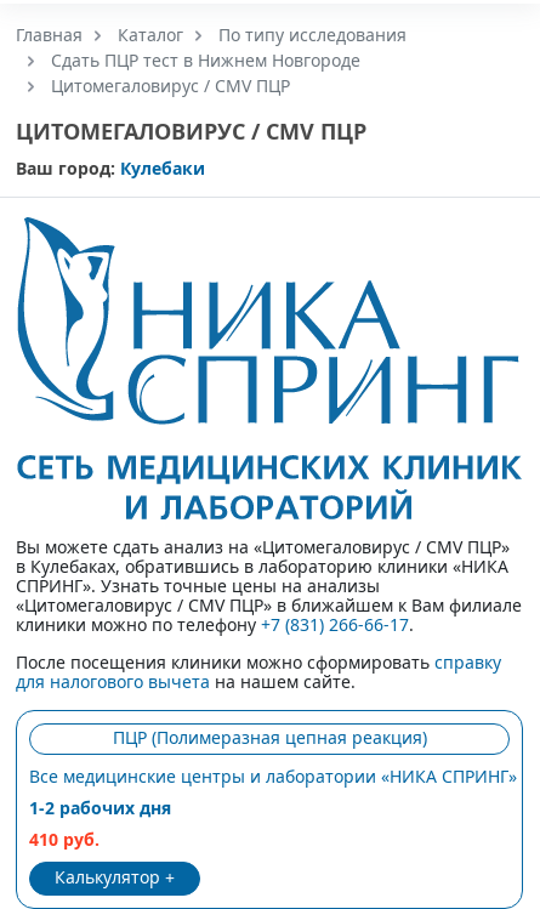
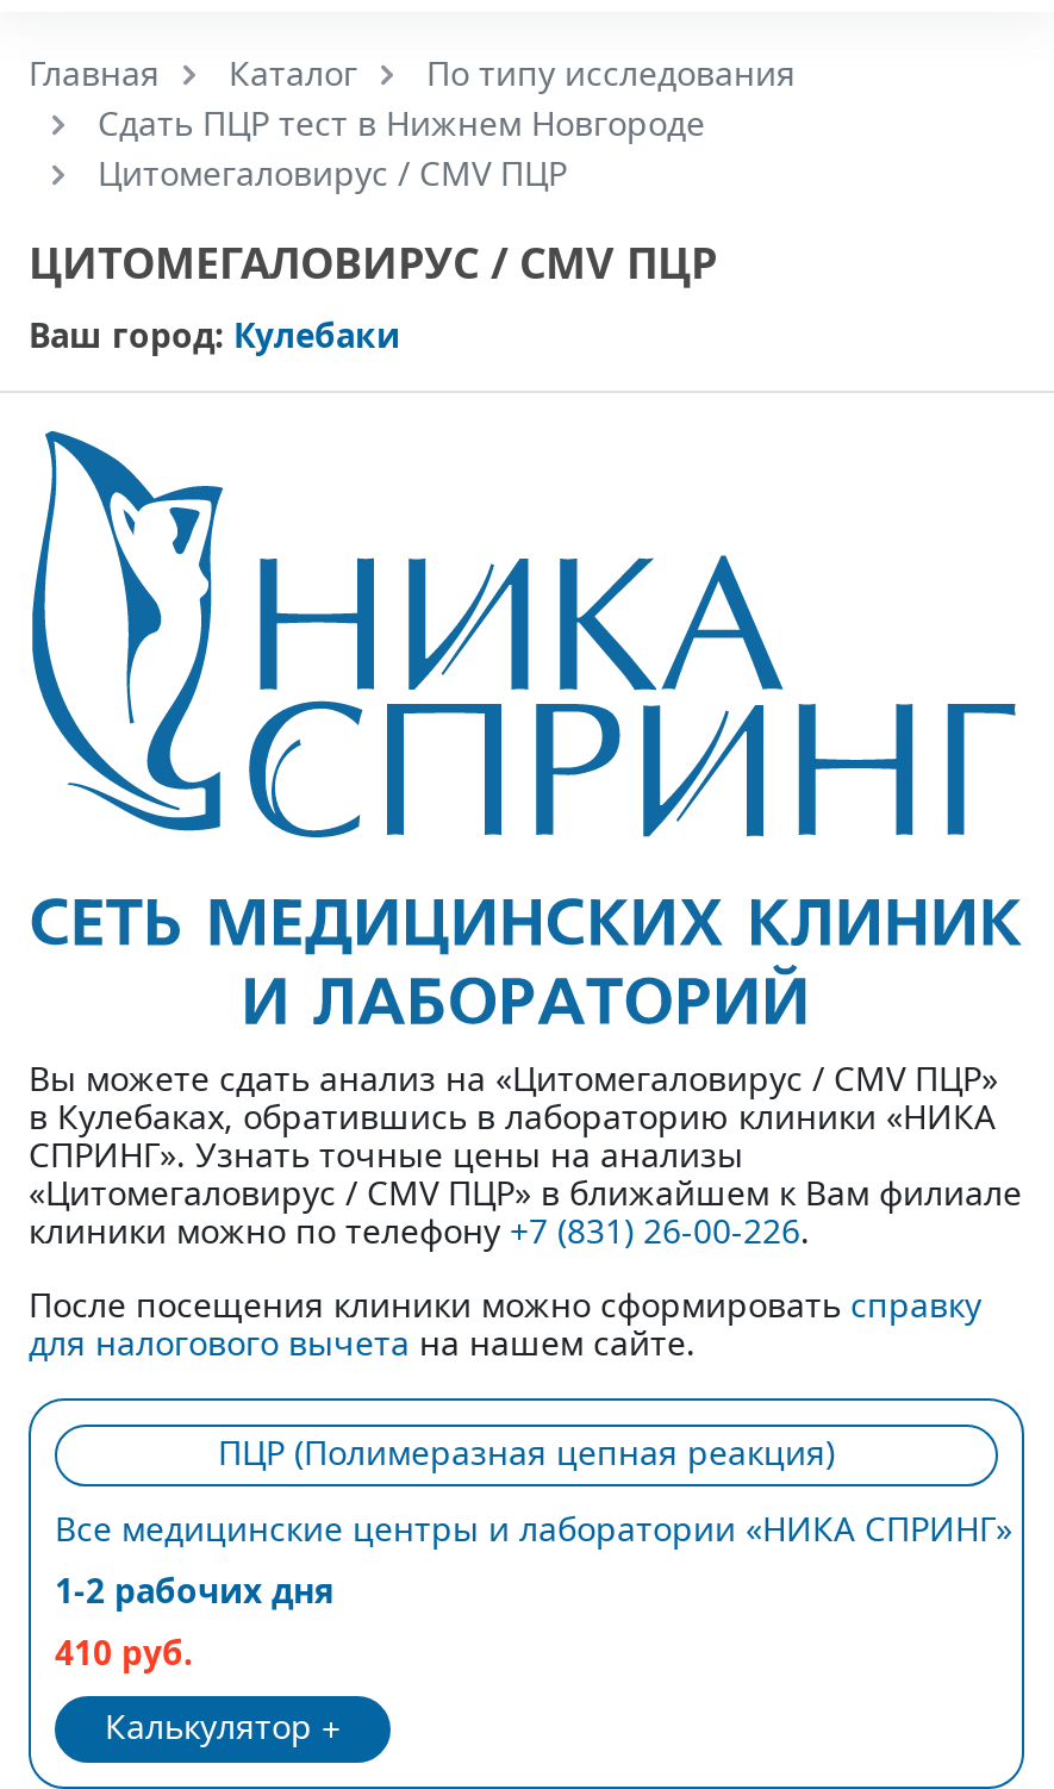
[16,612,414,635] клиники можно по телефону +7 (831) 266-66-17. -> [29,1207,810,1252] клиники можно по телефону +7 (831) 26-00-226.

